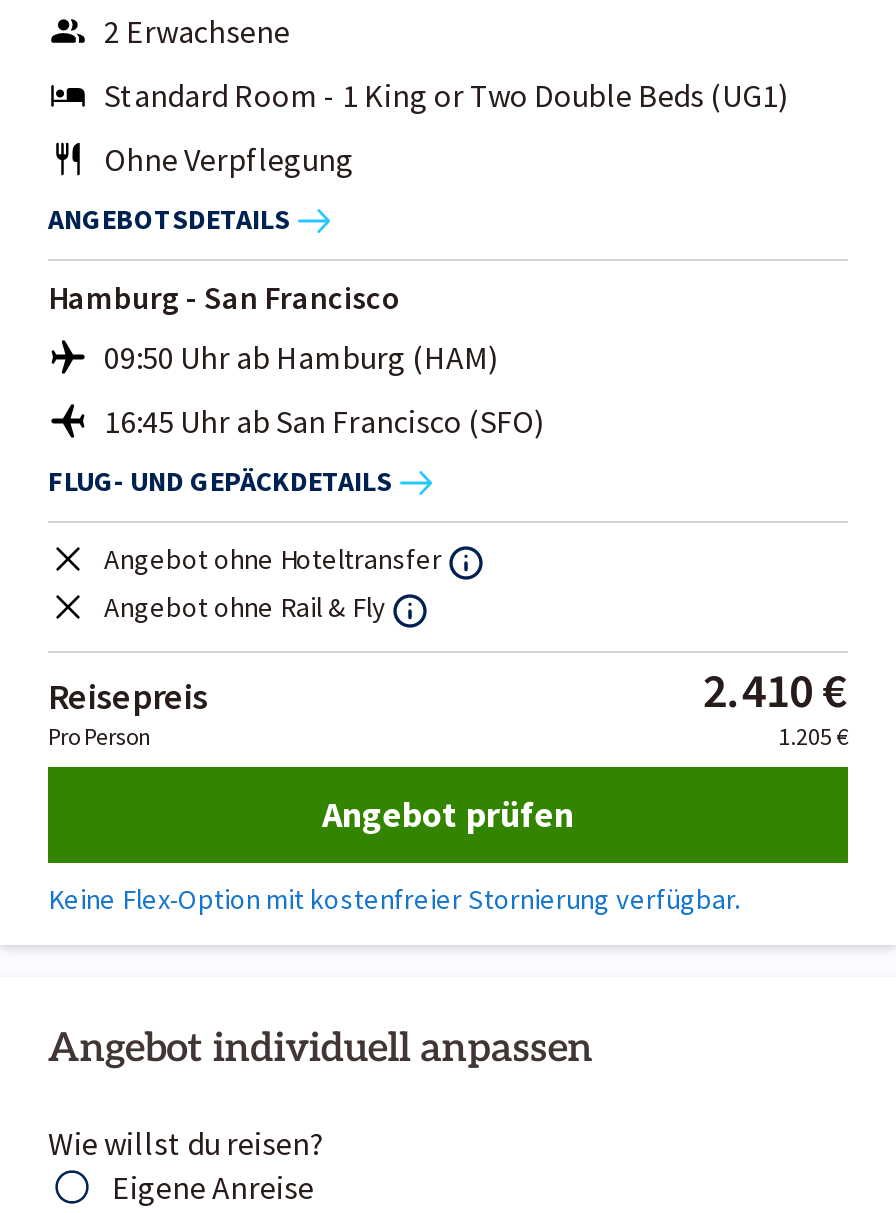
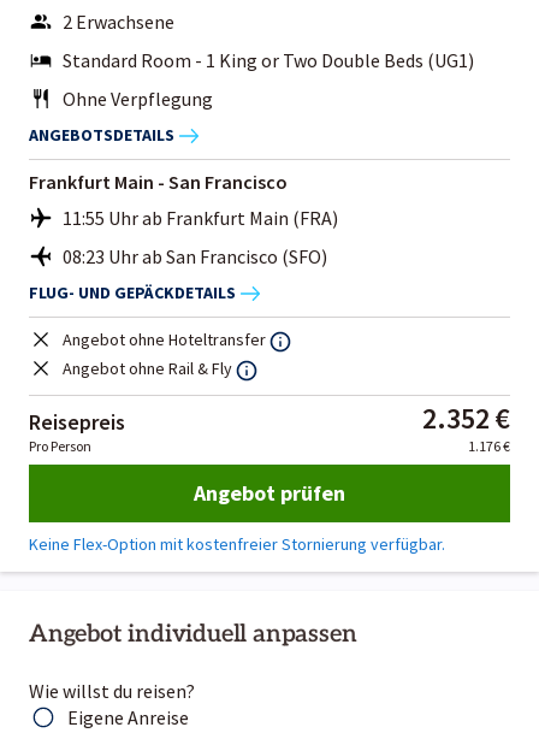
[48,277,402,317] Hamburg - San Francisco -> [29,170,288,194] Frankfurt Main - San Francisco
[104,337,498,377] 09:50 Uhr ab Hamburg (HAM) -> [63,206,338,230] 11:55 Uhr ab Frankfurt Main (FRA)
[104,401,544,441] 16:45 Uhr ab San Francisco (SFO) -> [63,244,327,268] 08:23 Uhr ab San Francisco (SFO)
[703,659,848,721] 2.410 € -> [423,399,510,437] 2.352 €
[778,721,848,751] 1.205 € -> [468,437,510,455] 1.176 €

